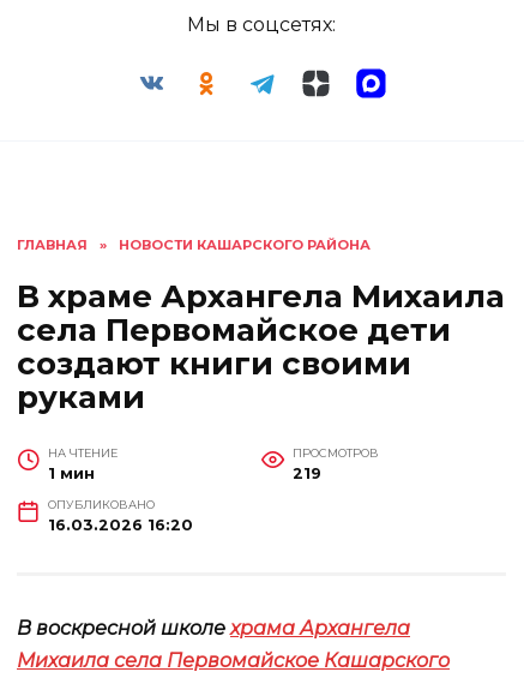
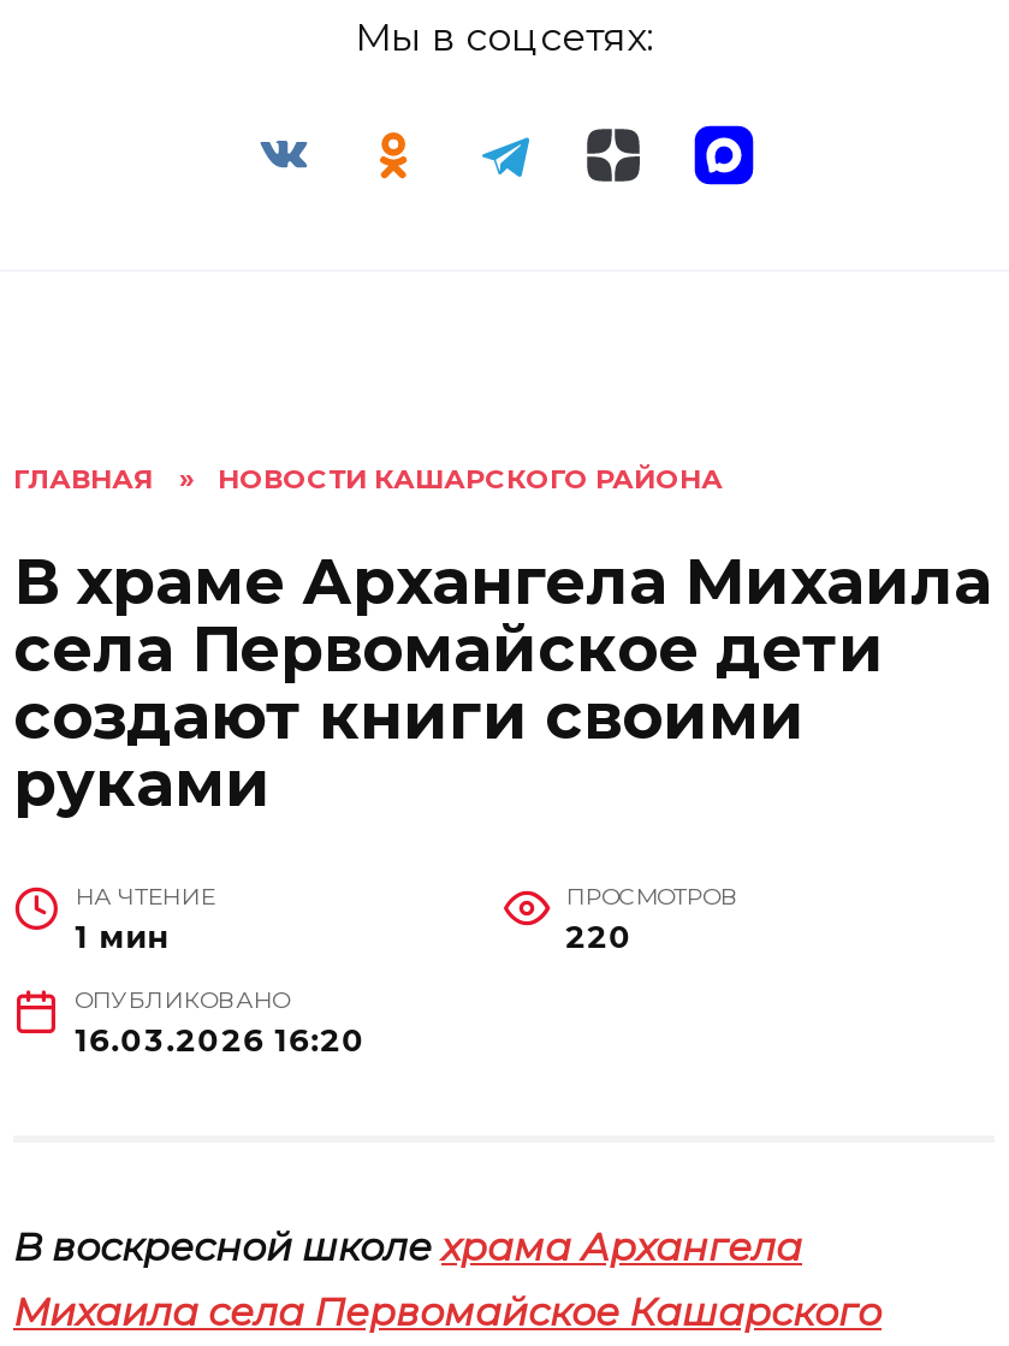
[292,464,321,482] 219 -> [565,918,633,954] 220

